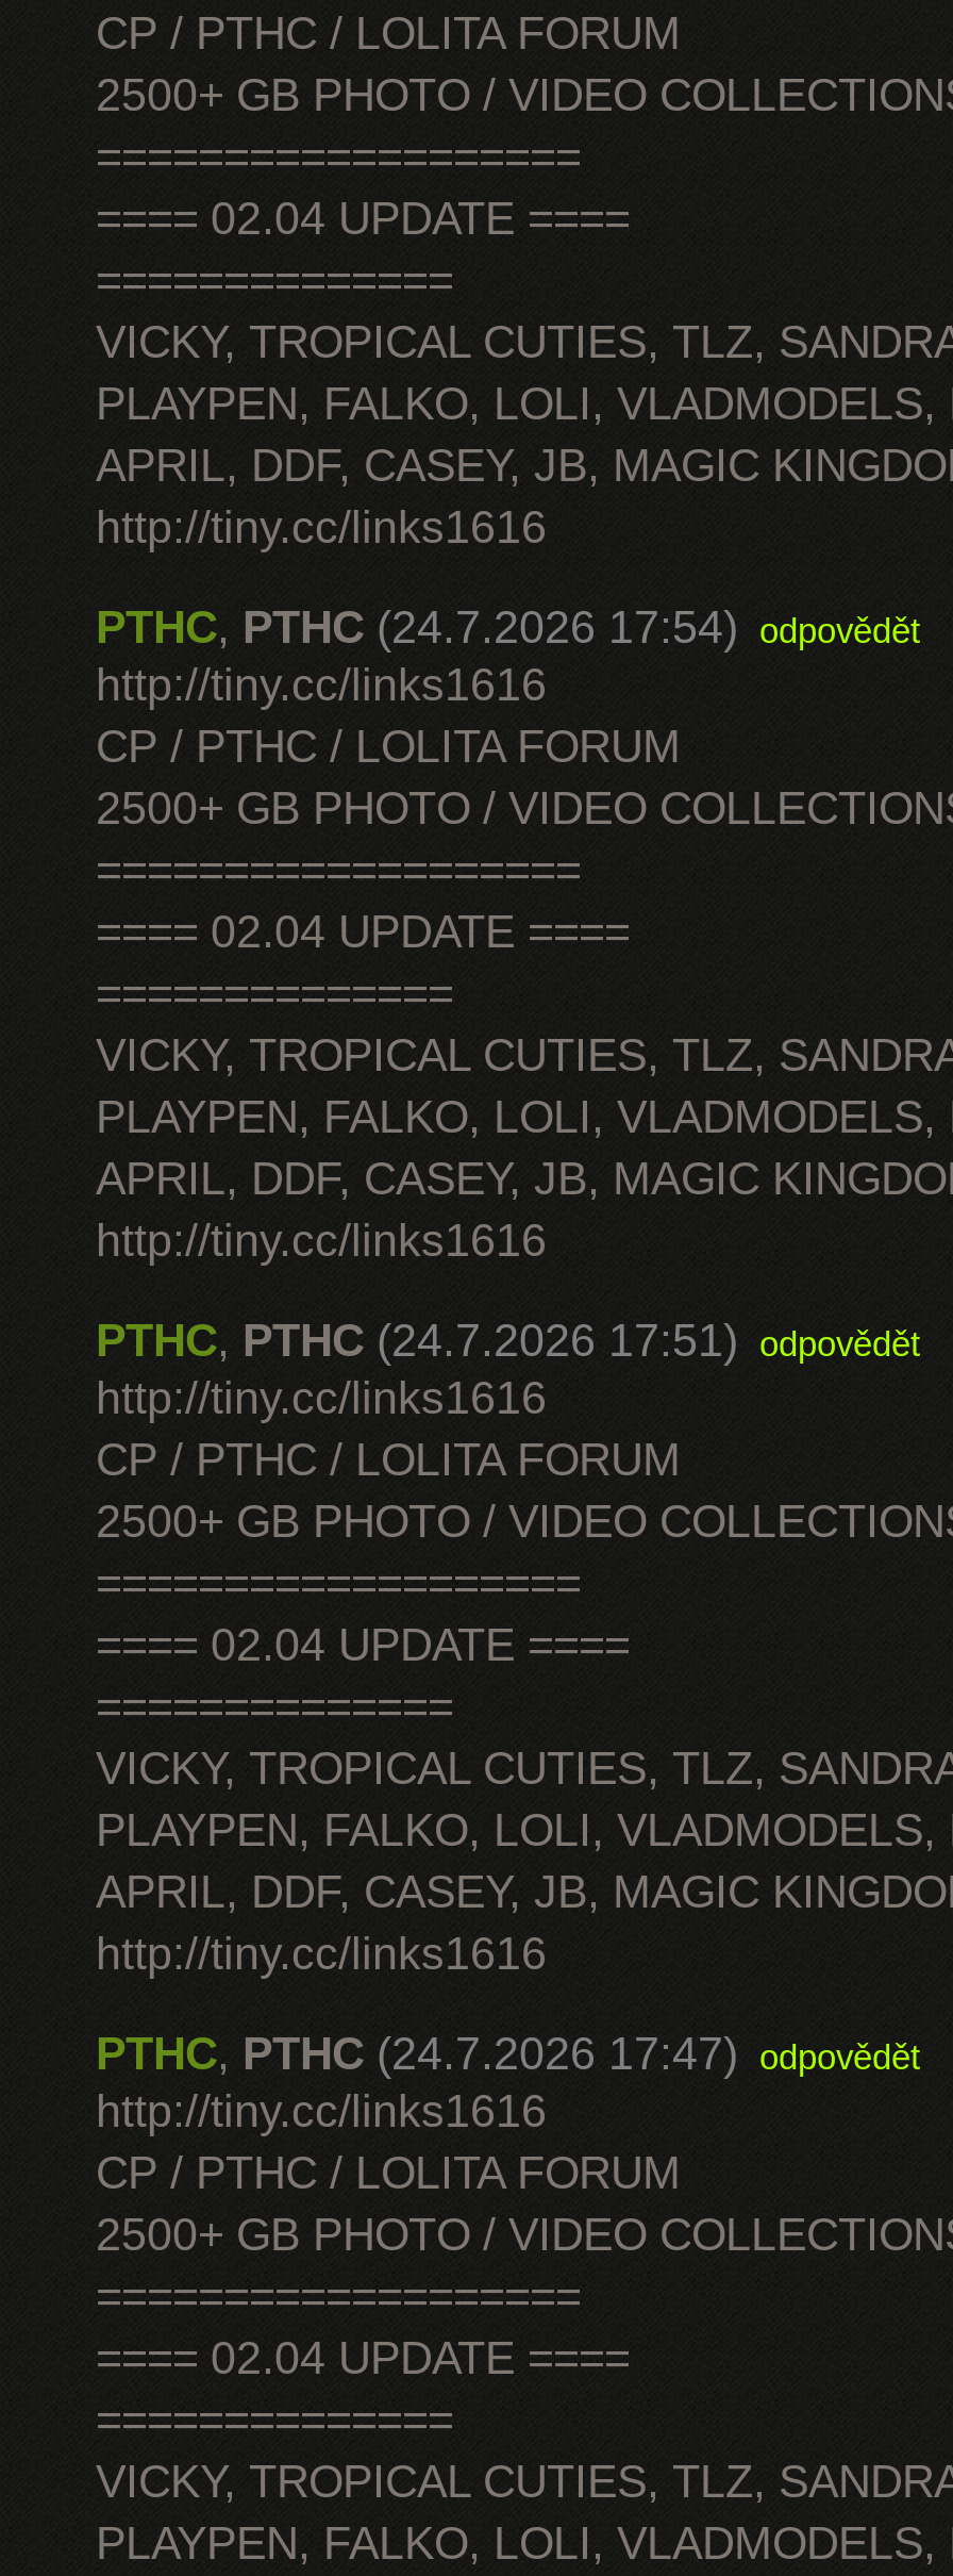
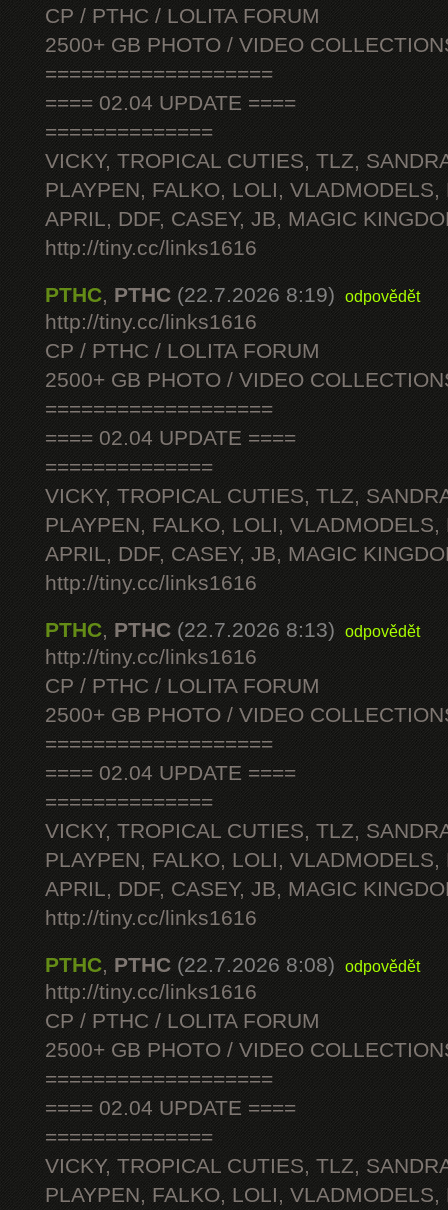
[96,602,919,654] PTHC, PTHC (24.7.2026 17:54) odpovědět -> [45,283,420,307] PTHC, PTHC (22.7.2026 8:19) odpovědět
[96,1316,919,1367] PTHC, PTHC (24.7.2026 17:51) odpovědět -> [45,618,420,642] PTHC, PTHC (22.7.2026 8:13) odpovědět
[96,2029,919,2080] PTHC, PTHC (24.7.2026 17:47) odpovědět -> [45,953,420,977] PTHC, PTHC (22.7.2026 8:08) odpovědět

